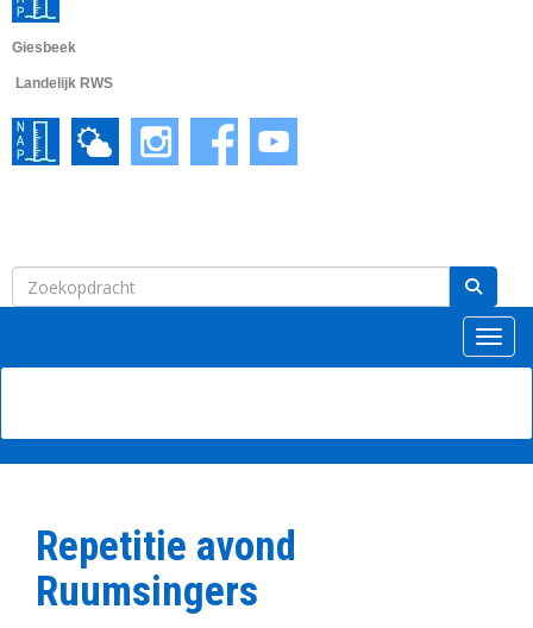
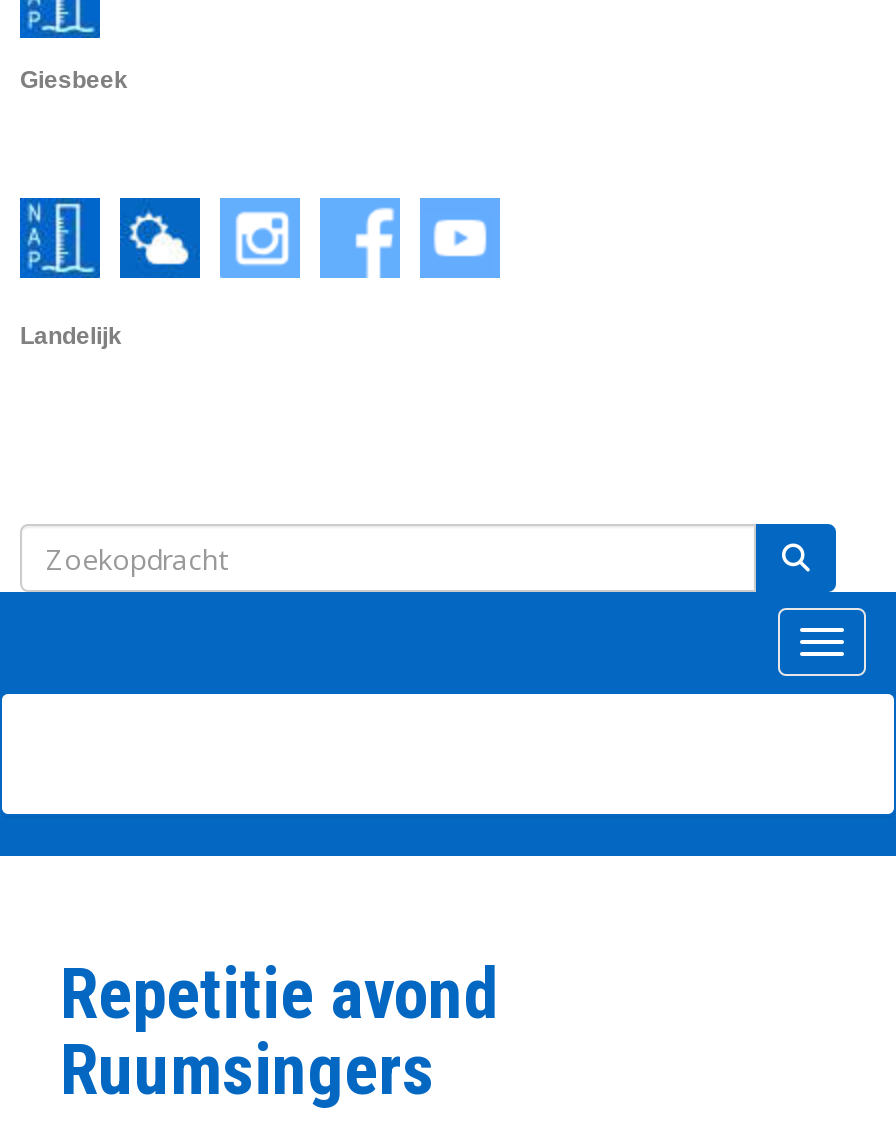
[12,75,113,92] Landelijk RWS -> [20,322,128,350] Landelijk

